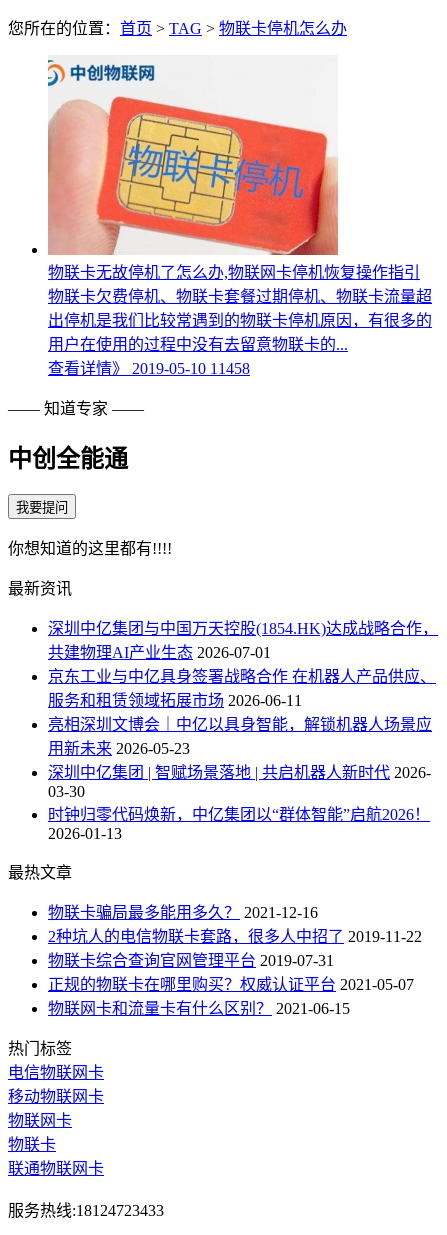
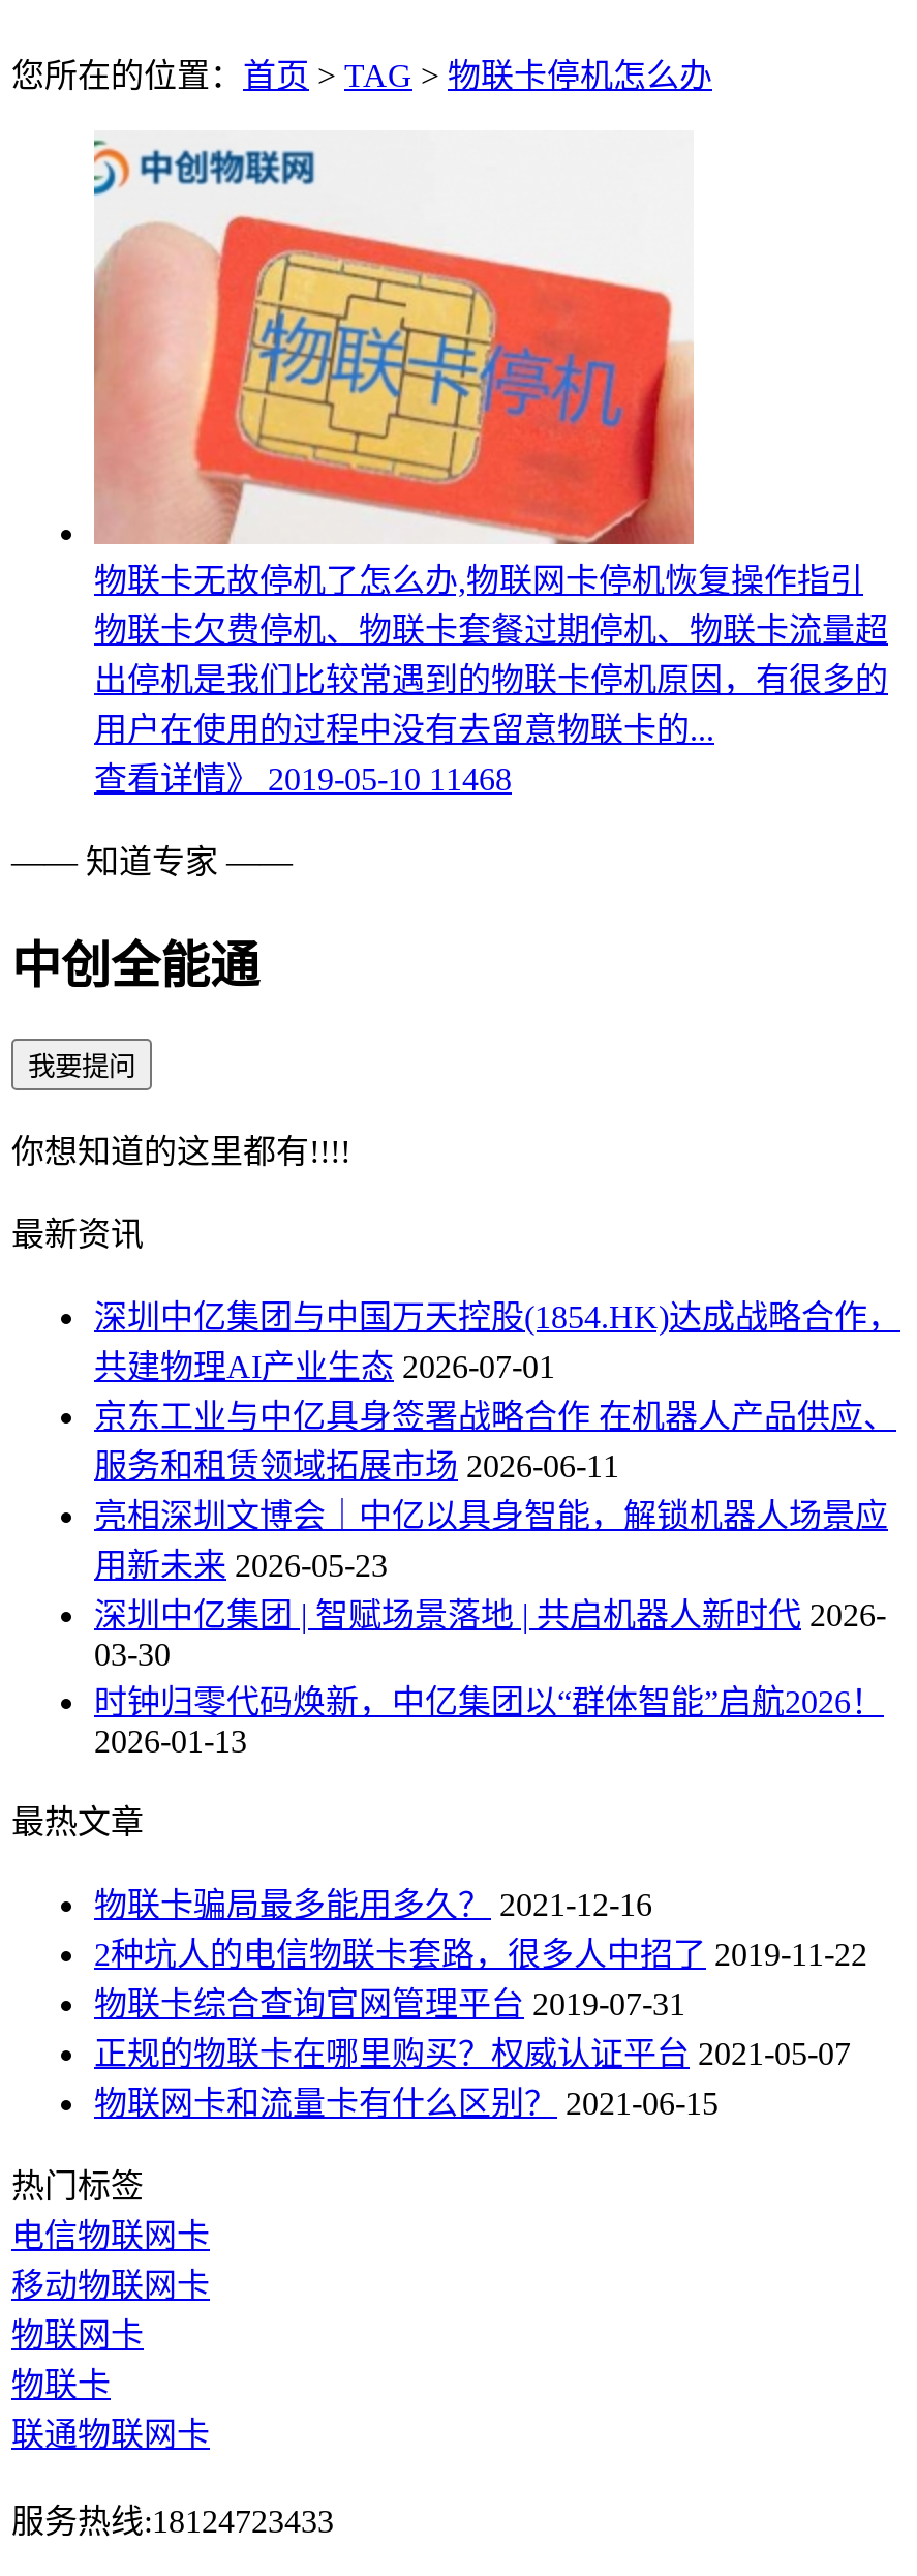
[48,360,250,377] 查看详情》 2019-05-10 11458 -> [94,761,512,797] 查看详情》 2019-05-10 11468

